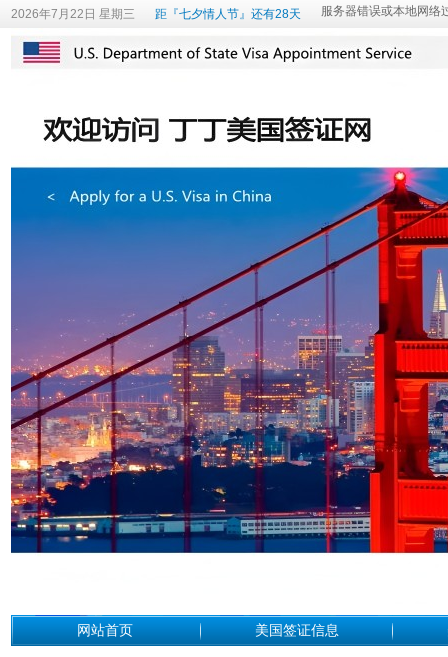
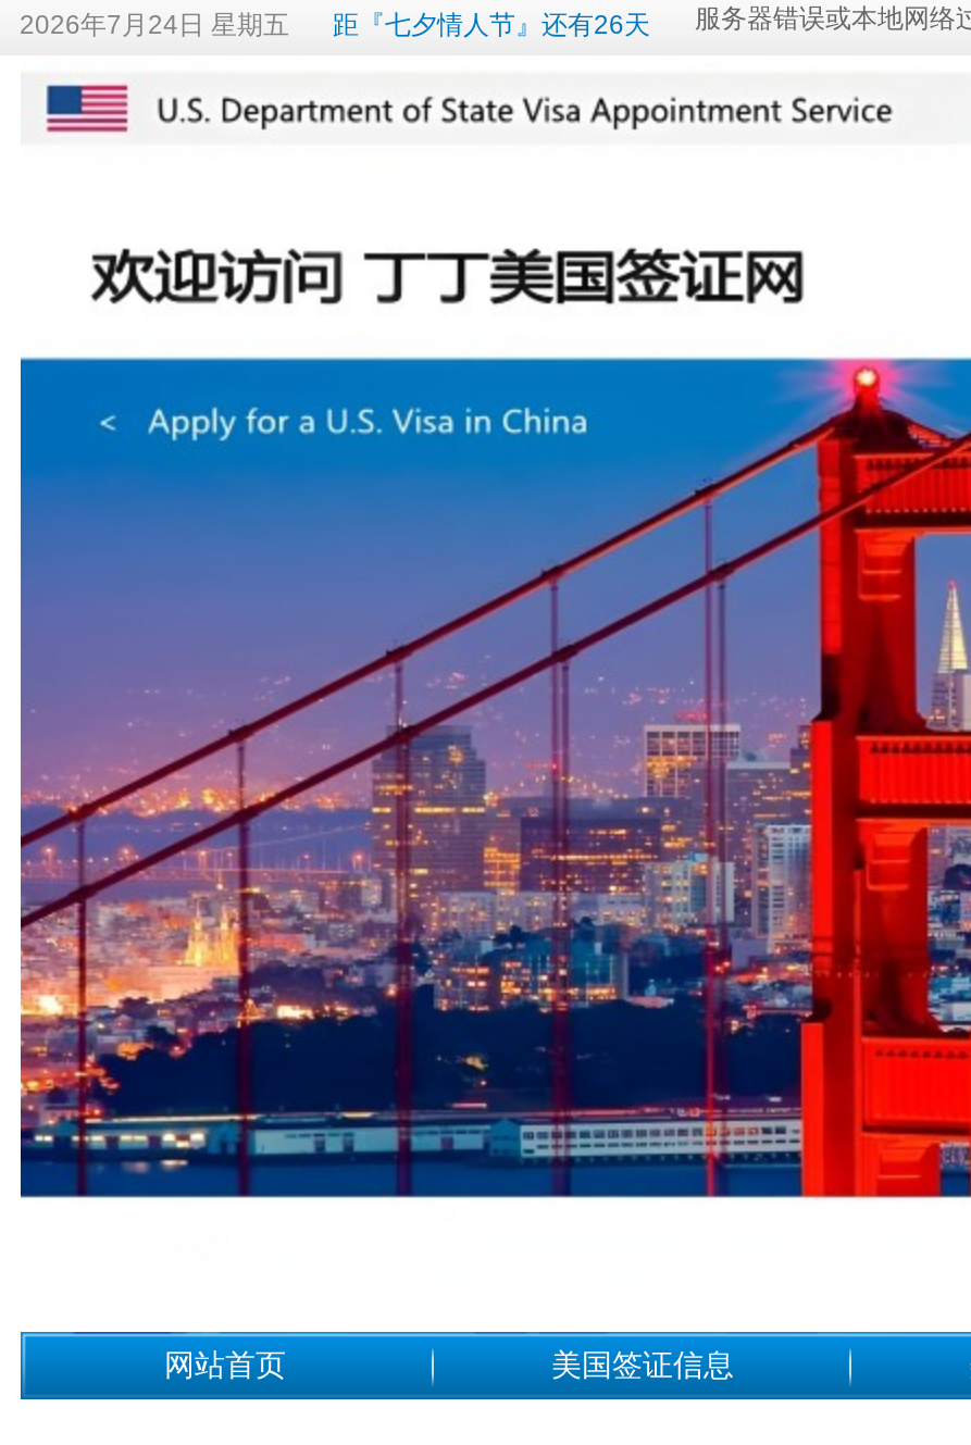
[10,7,134,21] 2026年7月22日 星期三 -> [20,10,289,40] 2026年7月24日 星期五
[154,7,300,21] 距『七夕情人节』还有28天 -> [333,10,650,40] 距『七夕情人节』还有26天

